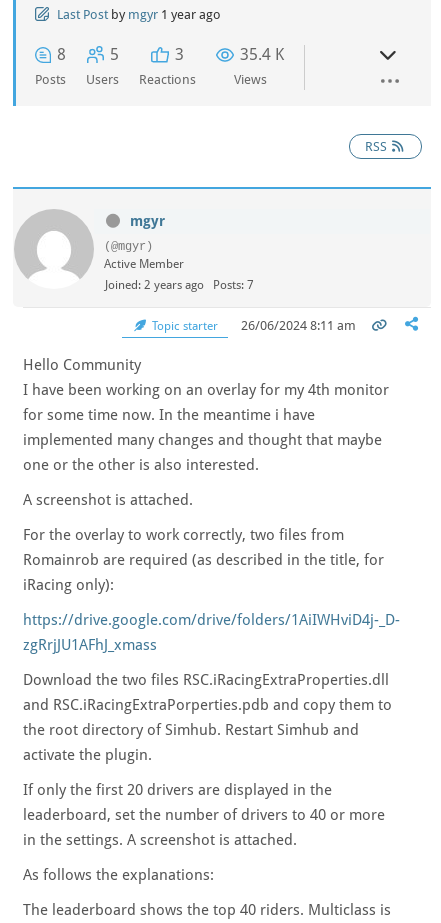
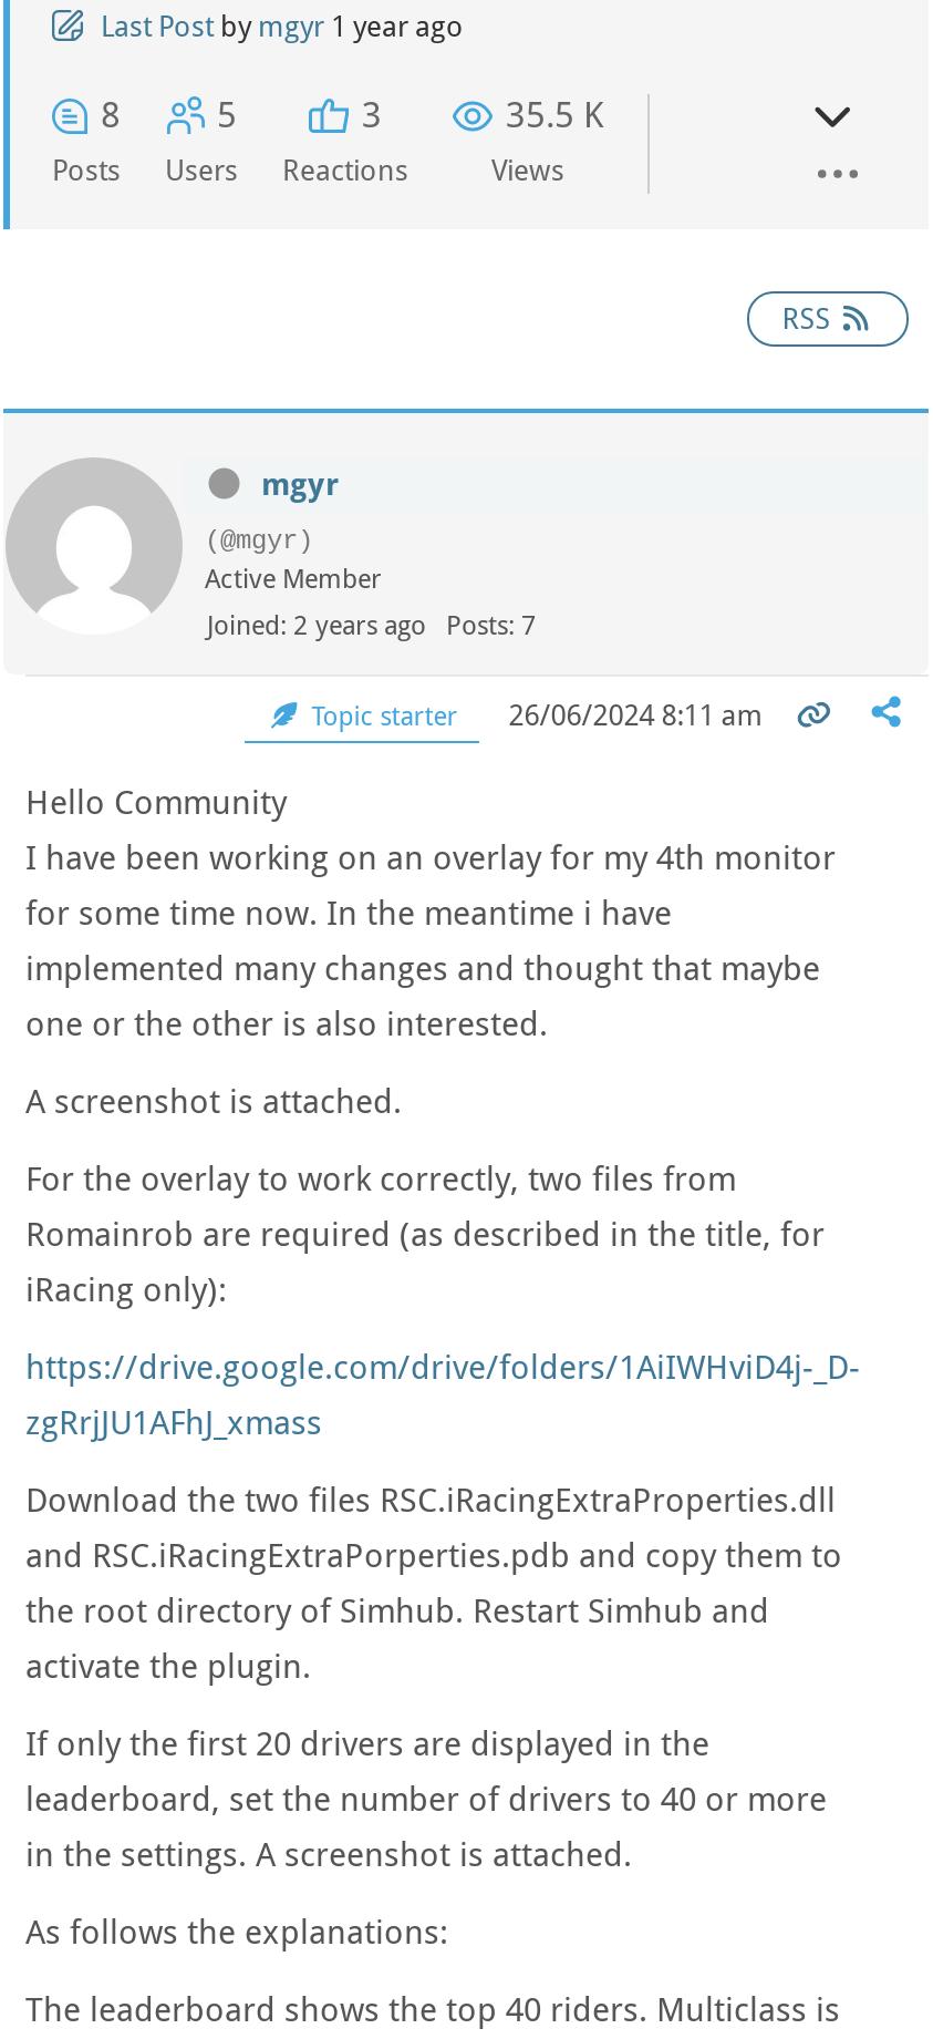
[240,45,284,64] 35.4 K -> [506,94,603,136] 35.5 K

